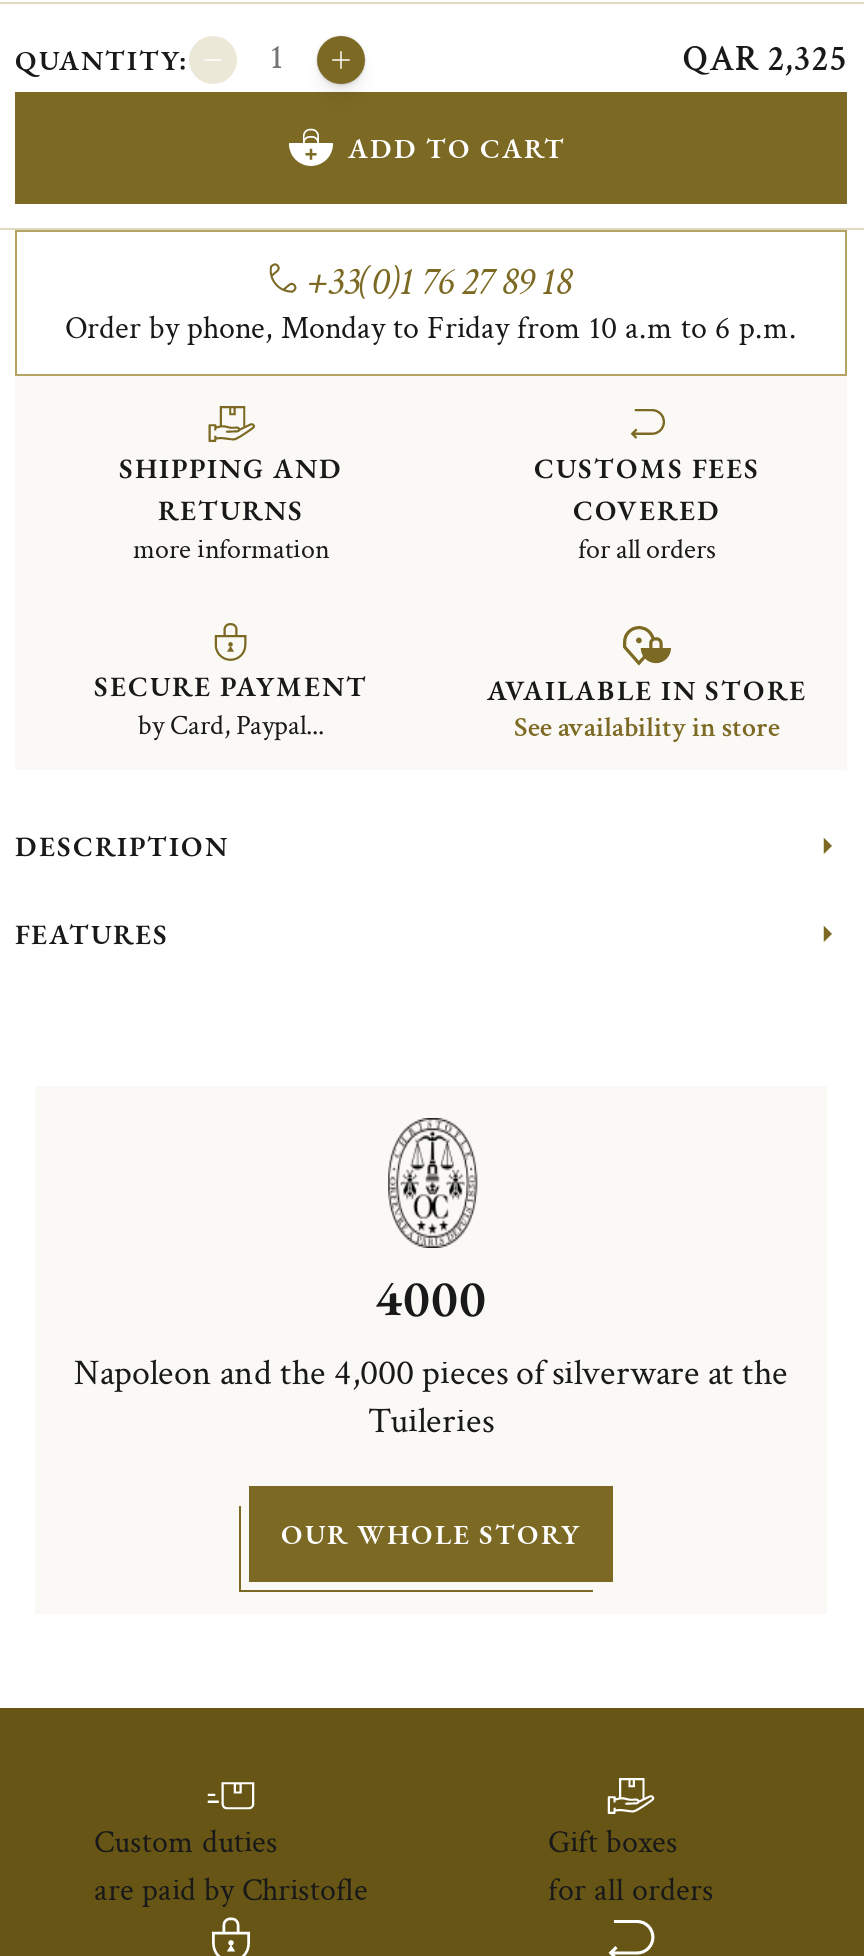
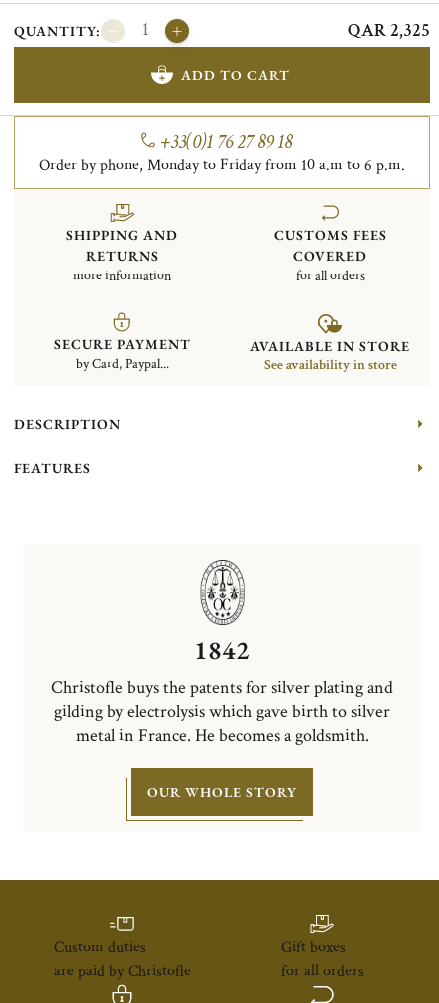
[74,1265,788,1445] 4000 | Napoleon and the 4,000 pieces of silverware at the | Tuileries -> [51,633,393,747] 1842 | Christofle buys the patents for silver plating and | gilding by electrolysis which gave birth to silver | metal in France. He becomes a goldsmith.

